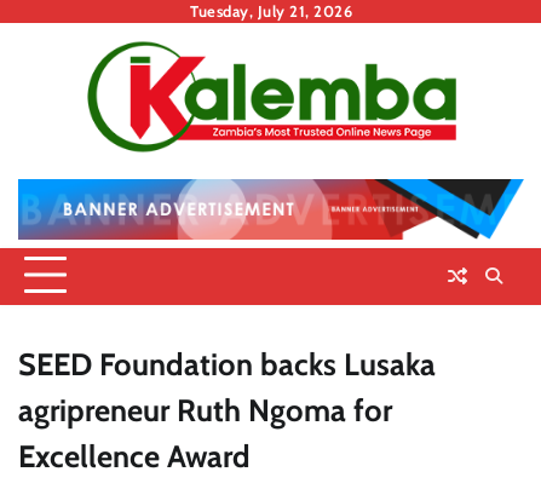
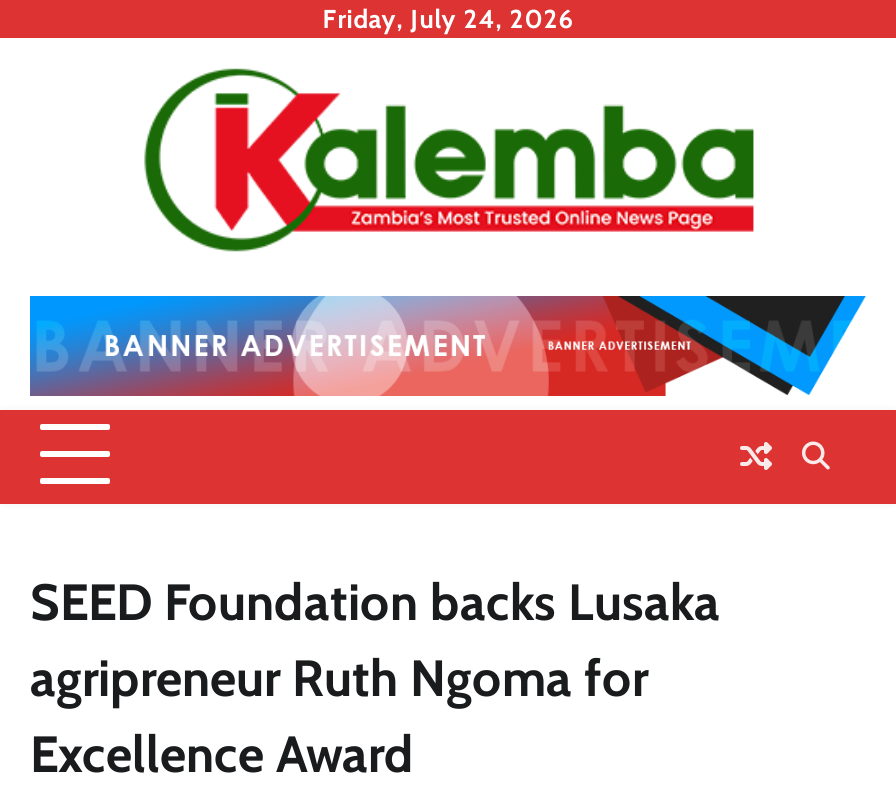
[190,2,352,21] Tuesday, July 21, 2026 -> [322,4,574,34] Friday, July 24, 2026

